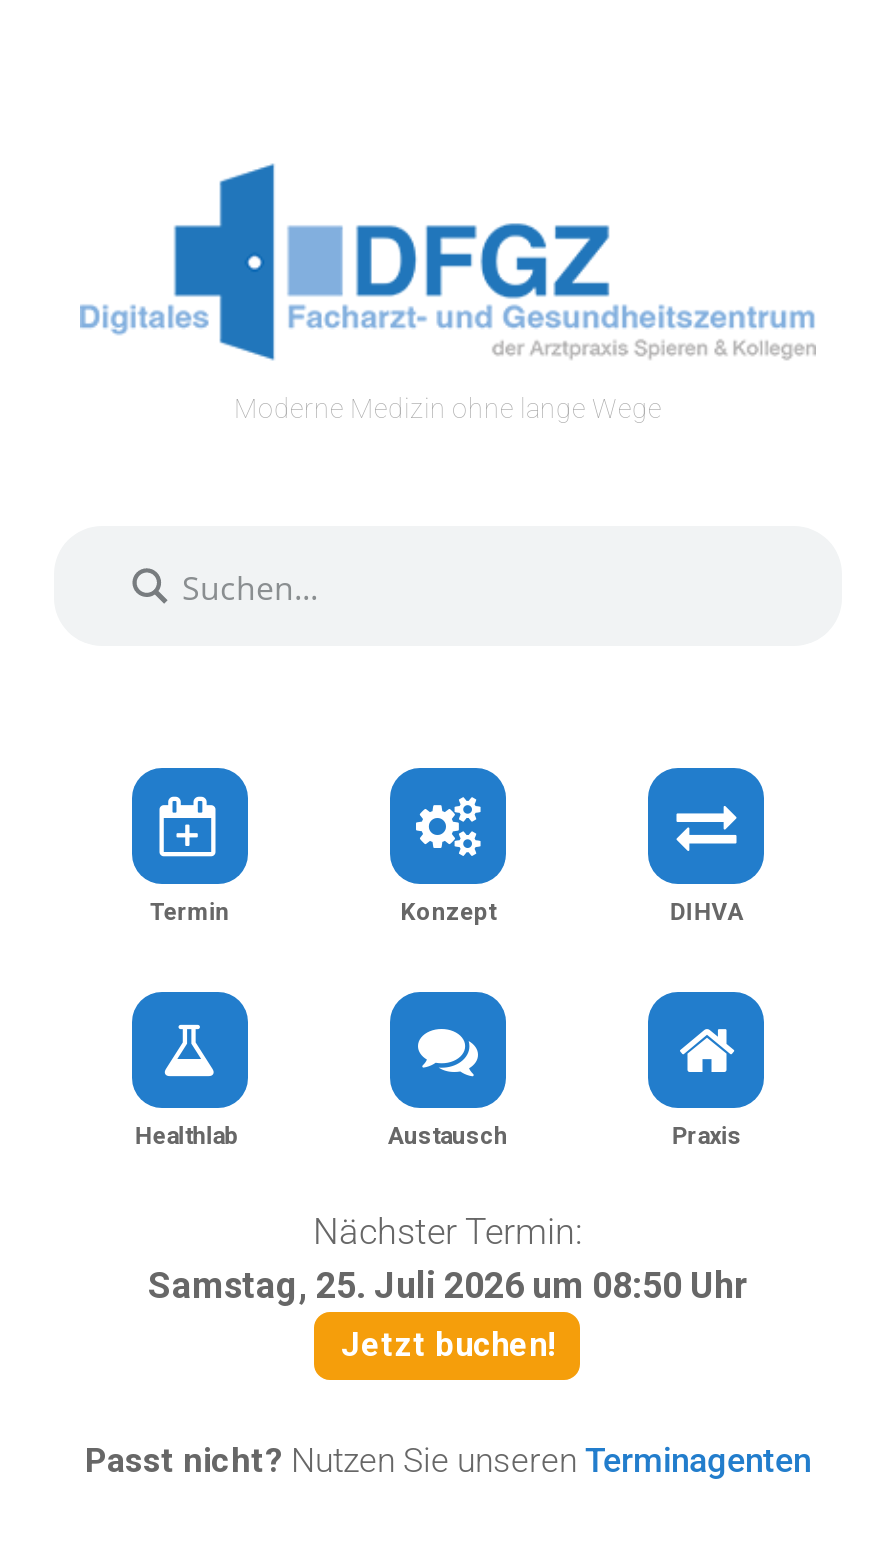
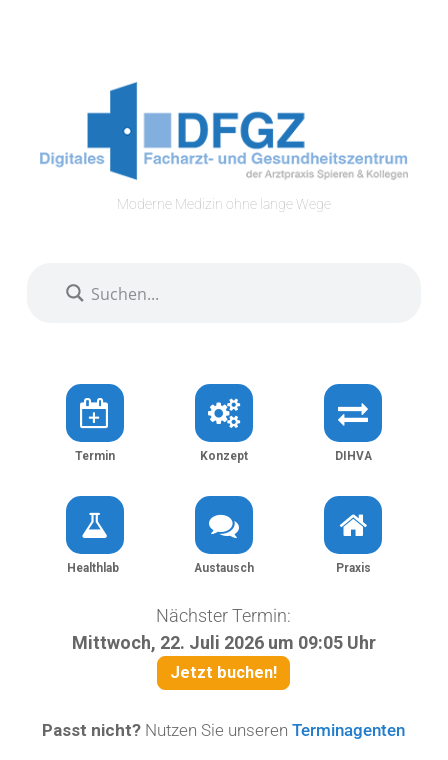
[148,1265,748,1307] Samstag, 25. Juli 2026 um 08:50 Uhr -> [72,632,376,653] Mittwoch, 22. Juli 2026 um 09:05 Uhr

